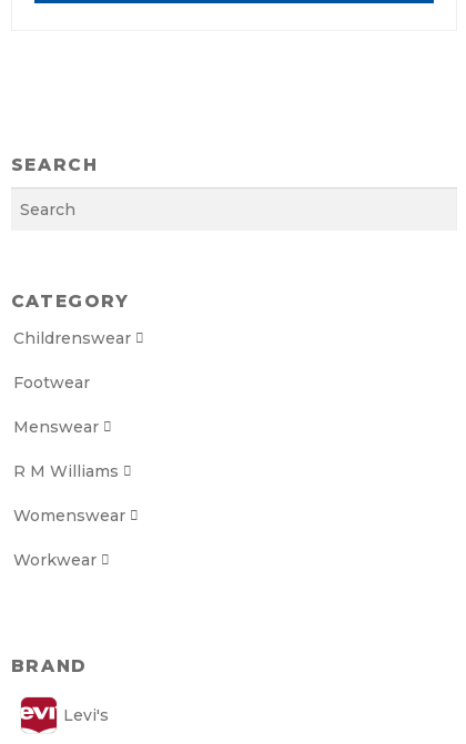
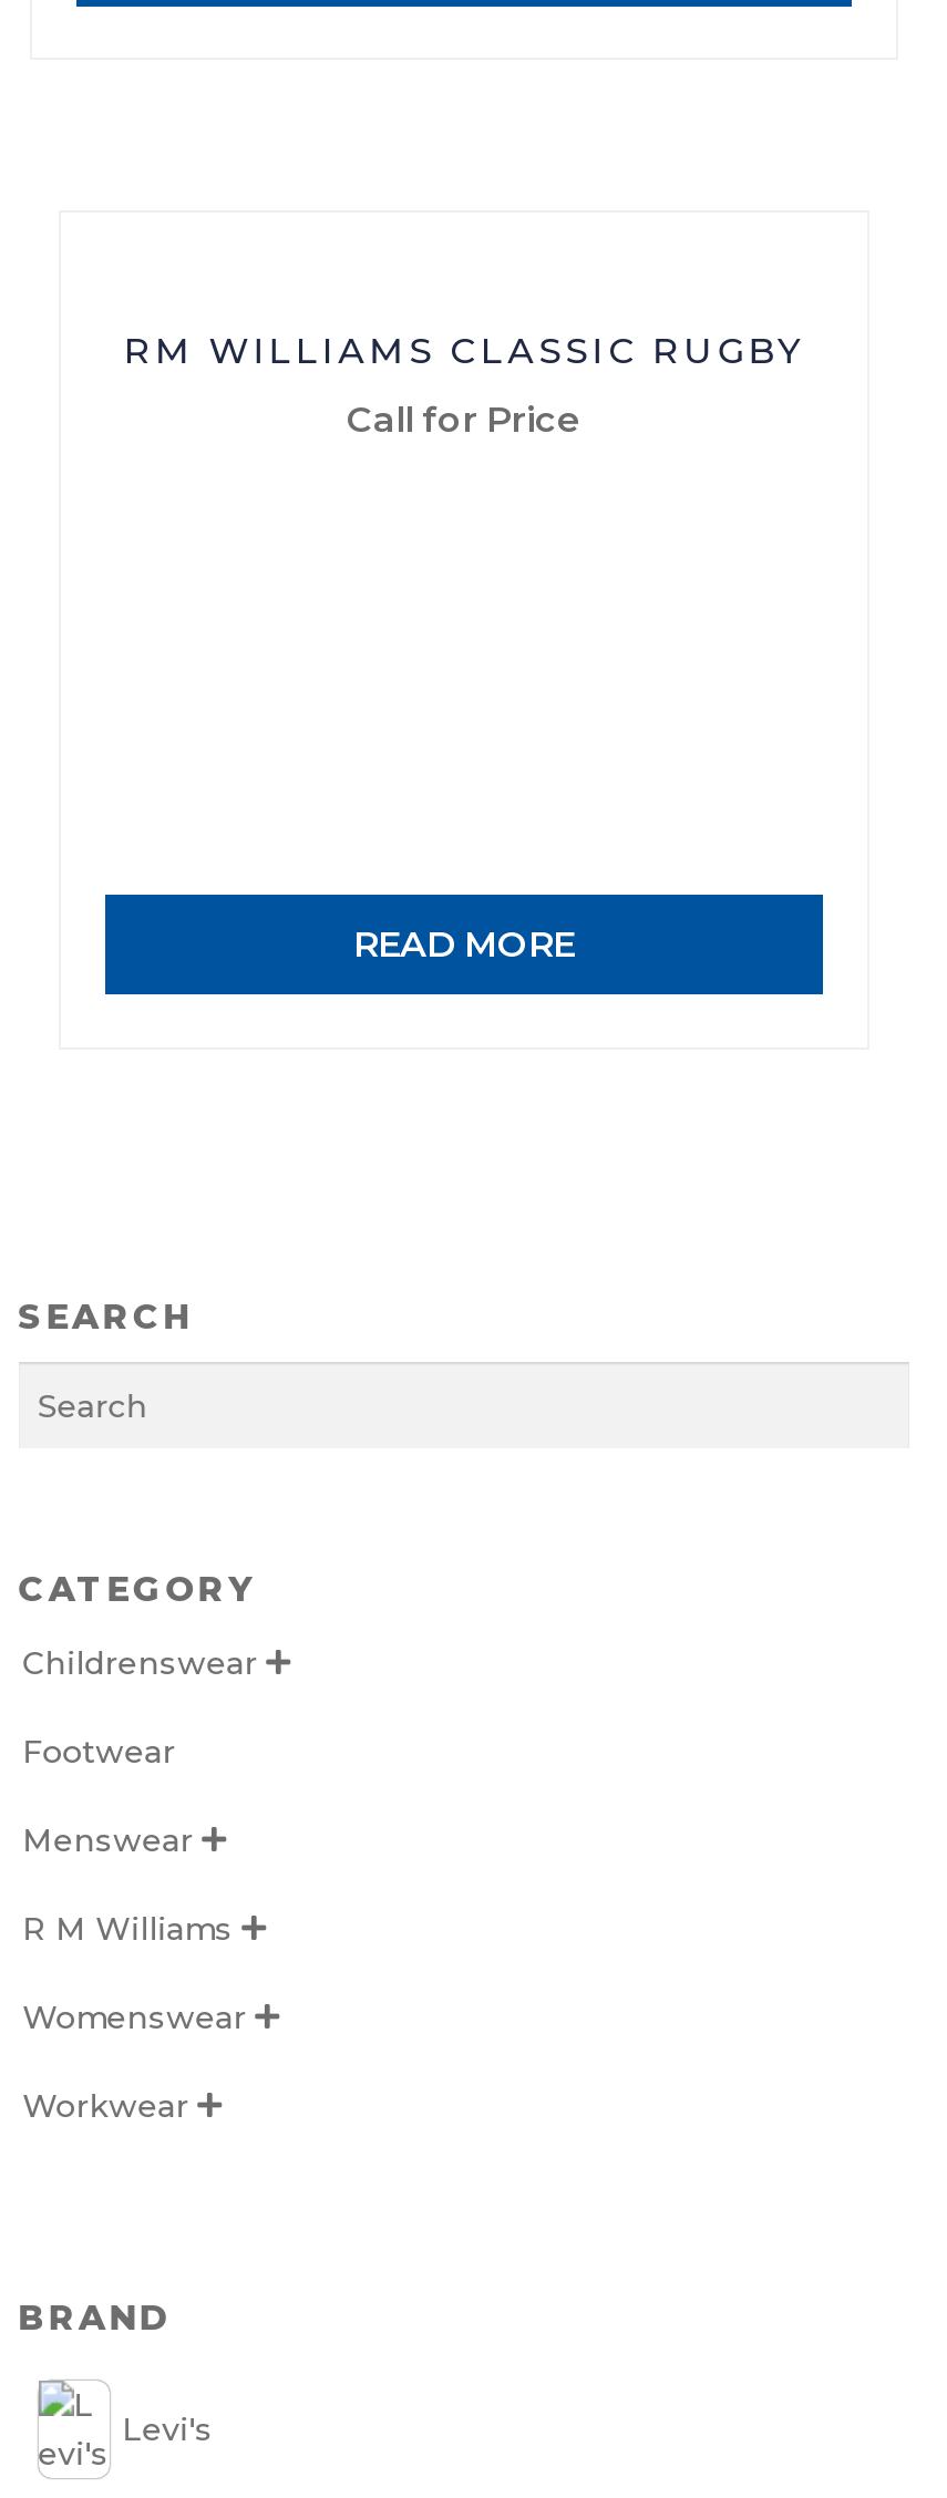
none -> [124,331,804,440] RM WILLIAMS CLASSIC RUGBY | Call for Price
none -> [353,924,575,966] READ MORE
[20,696,58,734] [image] -> [37,2381,110,2465] [image]

